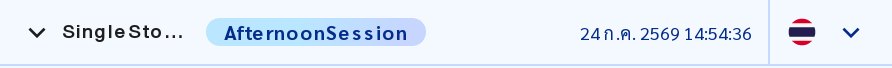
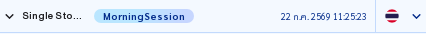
[224,18,752,44] AfternoonSession | 24 ก.ค. 2569 14:54:36 -> [103,9,367,22] MorningSession | 22 ก.ค. 2569 11:25:23

